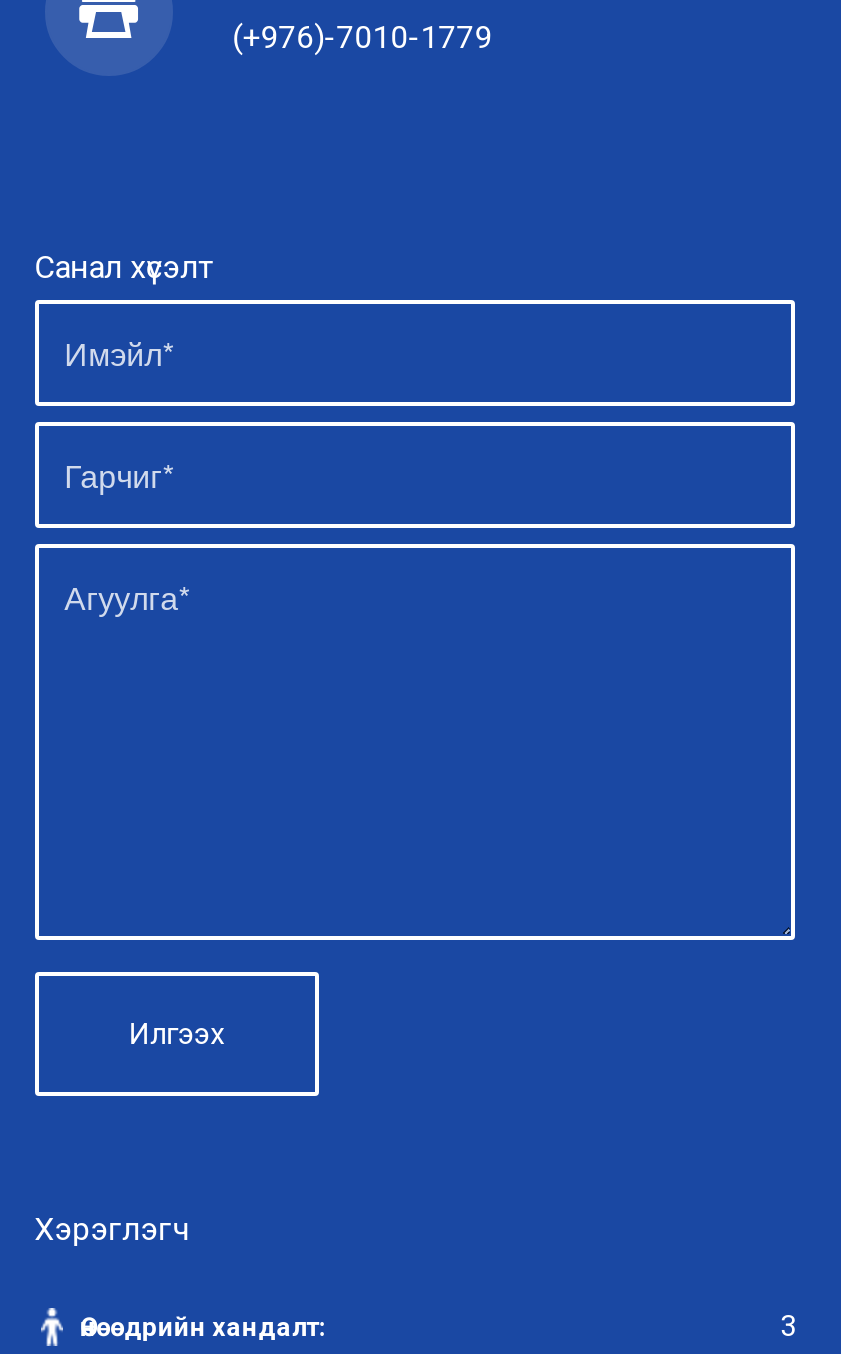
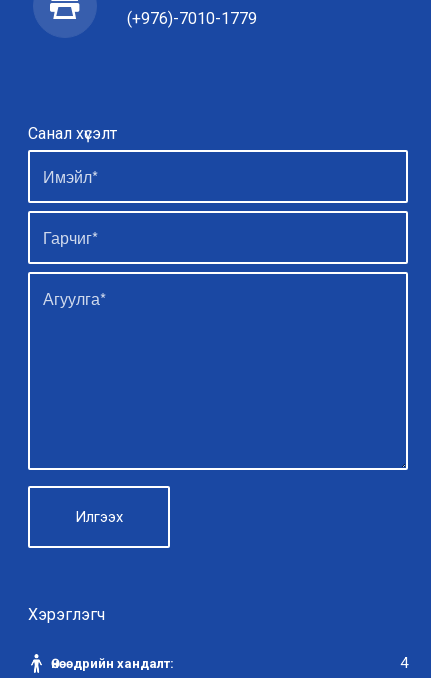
[780,1307,796,1343] 3 -> [400,654,408,672] 4

